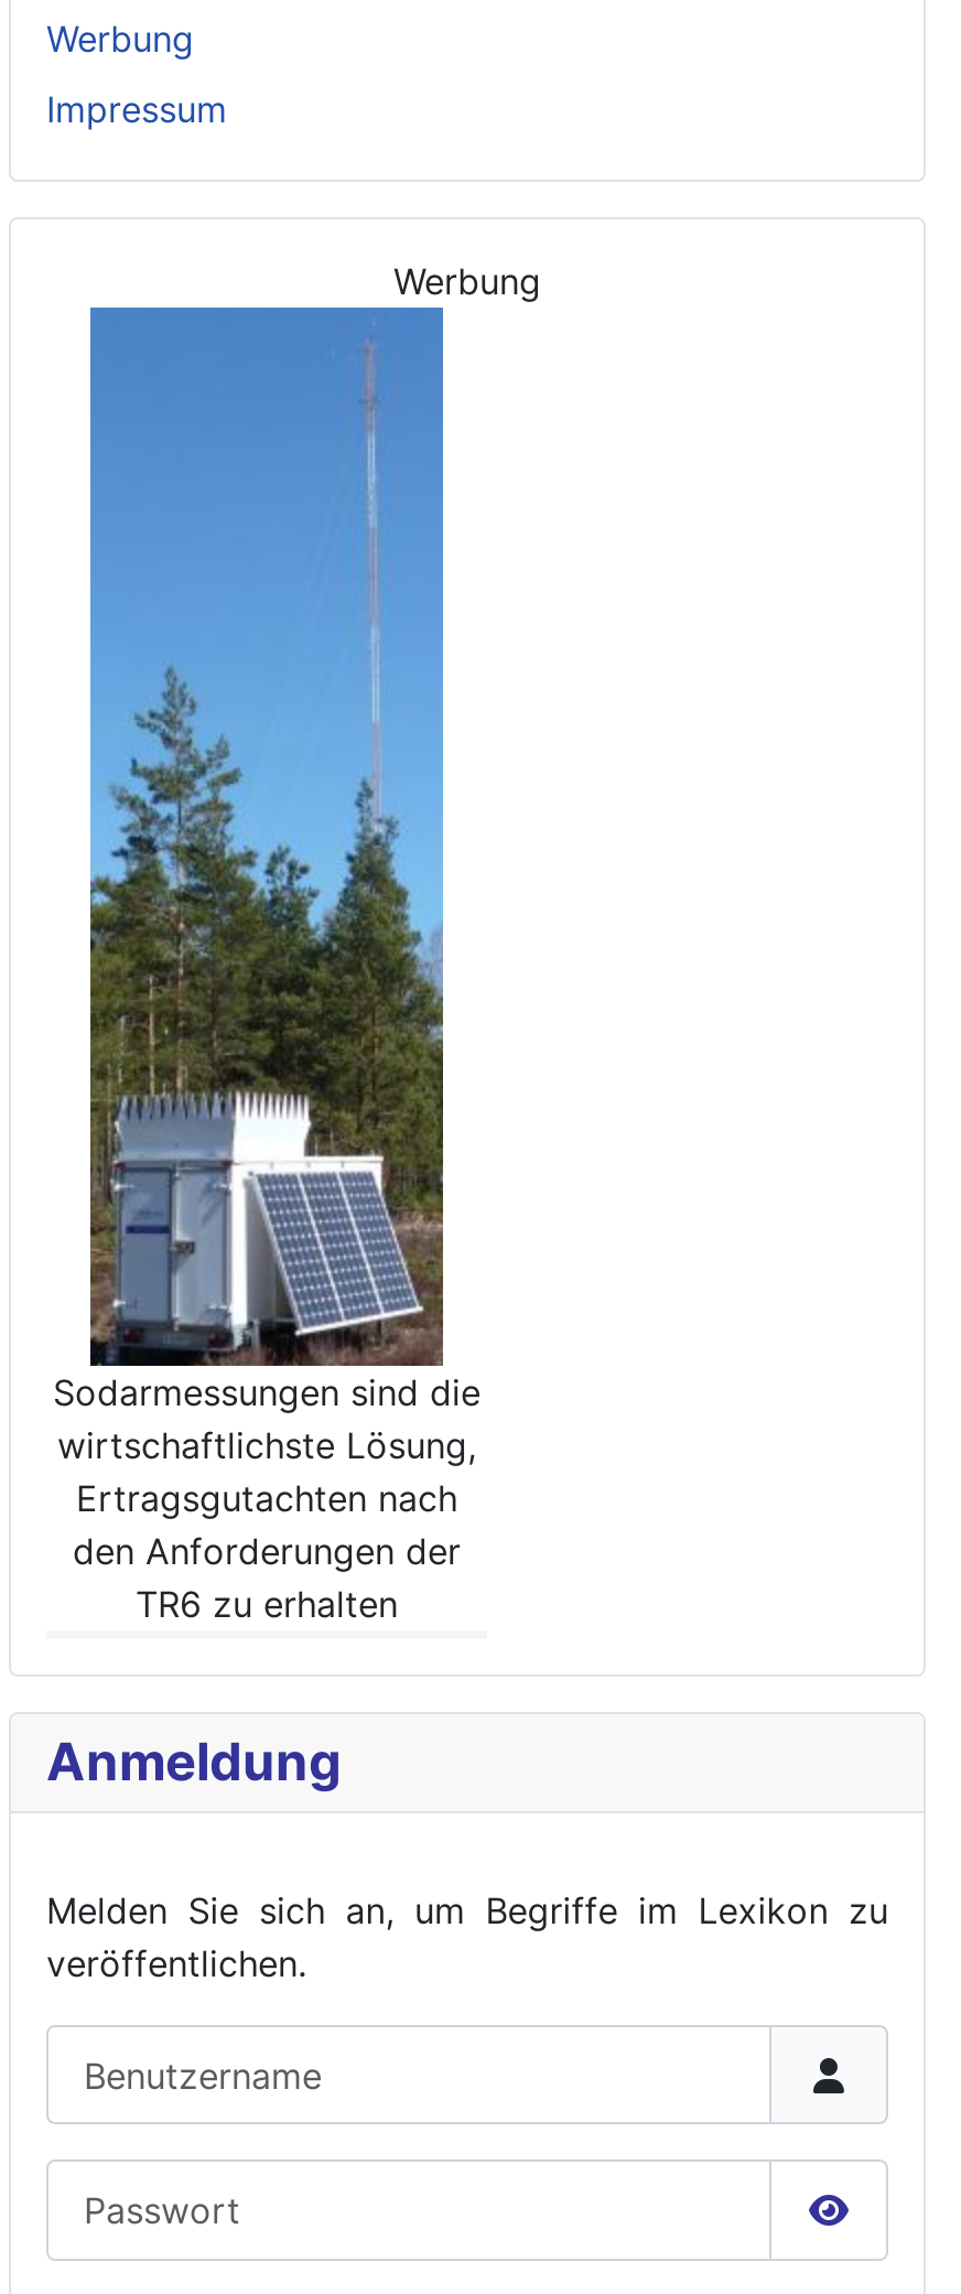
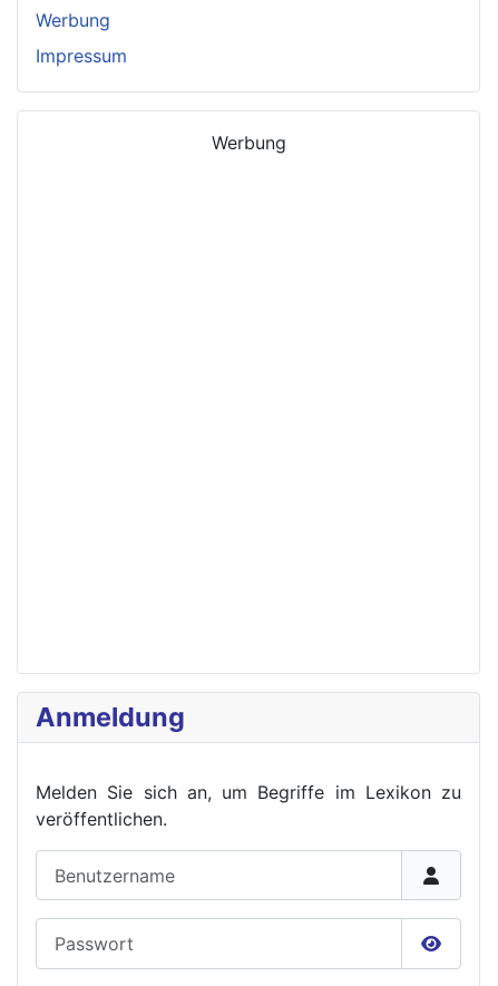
[53,305,480,1626] [image] | Sodarmessungen sind die | wirtschaftlichste Lösung, | Ertragsgutachten nach | den Anforderungen der | TR6 zu erhalten -> none

